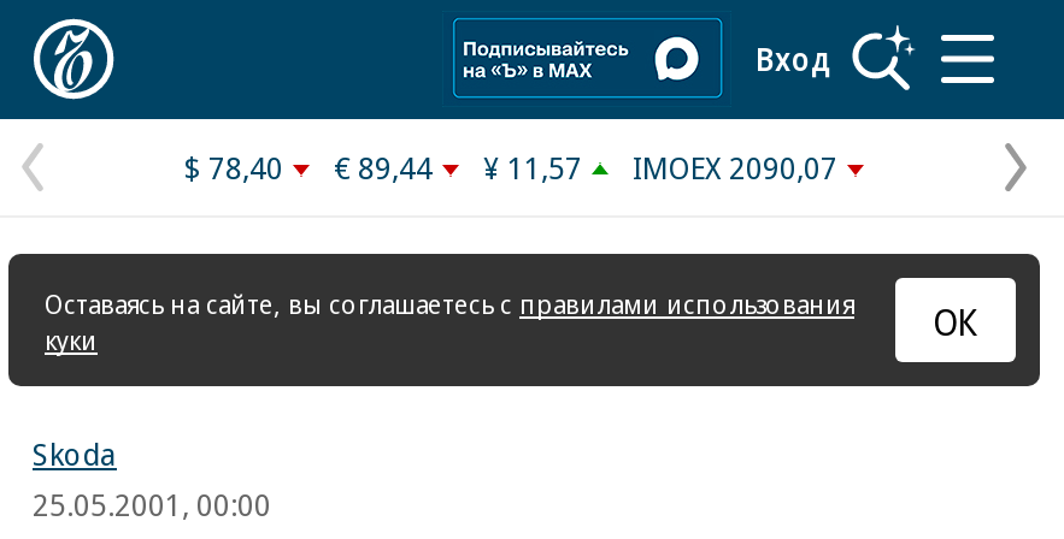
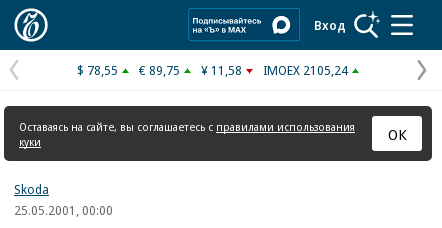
[184,146,283,189] $ 78,40 -> [77,61,118,79] $ 78,55
[334,146,433,189] € 89,44 -> [139,61,180,79] € 89,75
[483,146,582,189] ¥ 11,57 -> [201,61,242,79] ¥ 11,58
[633,146,837,189] IMOEX 2090,07 -> [263,61,348,79] IMOEX 2105,24

